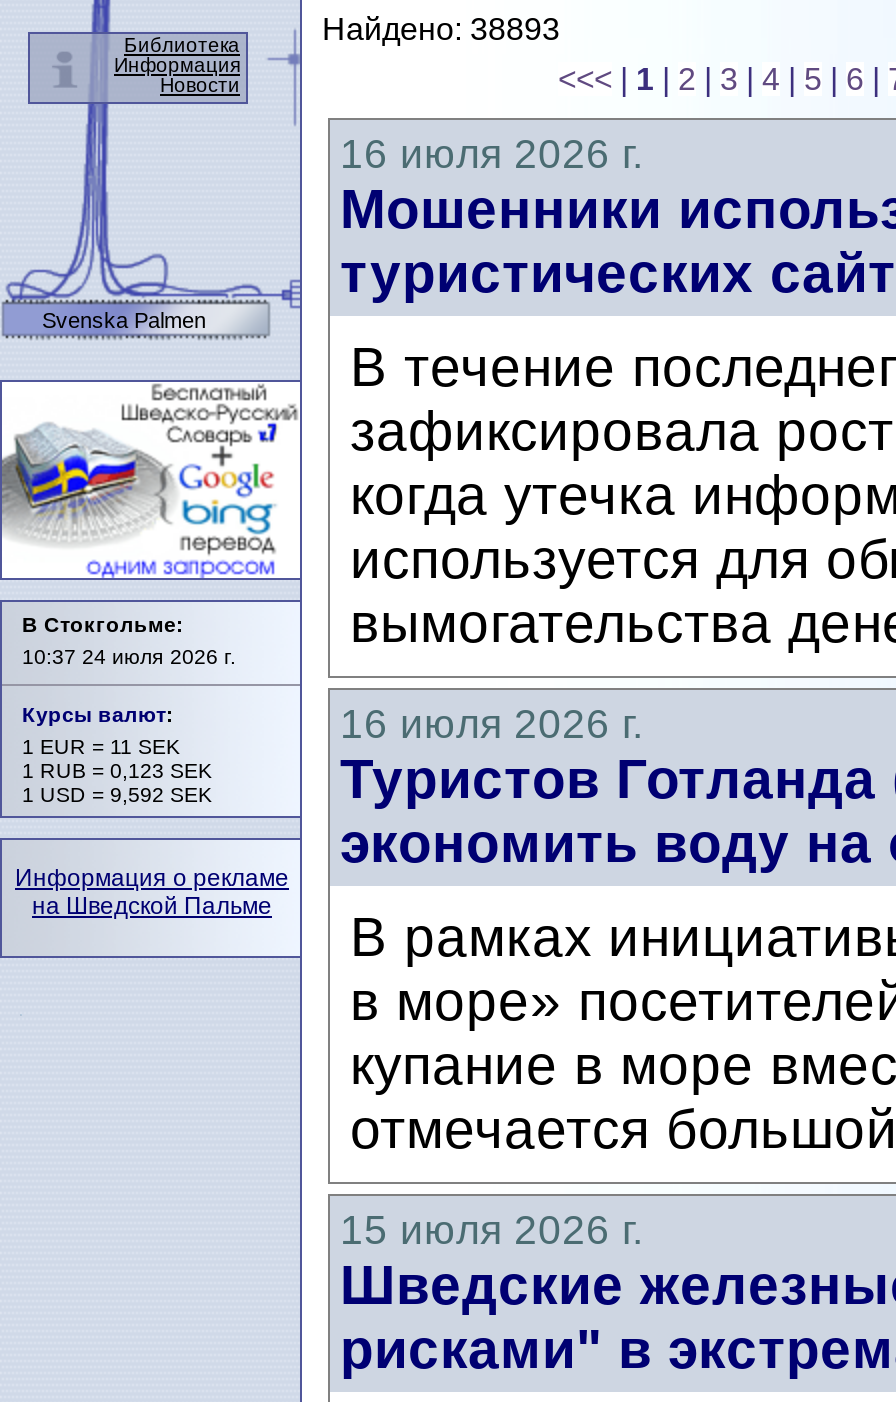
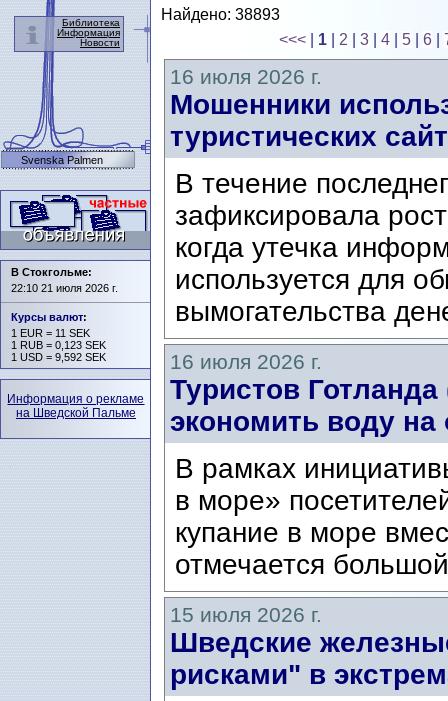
[6,384,300,668] [image] | 10:37 24 июля 2026 г. -> [3,192,151,294] [image] | 22:10 21 июля 2026 г.
moved [22,612,184,636] -> [11,266,92,278]: В Стокгольме:
moved [15,702,289,920] -> [7,311,144,420]: Курсы валют: | 1 EUR = 11 SEK | 1 RUB = 0,123 SEK | 1 USD = 9,592 SEK | Информация о рекламе | на Шведской Пальме

